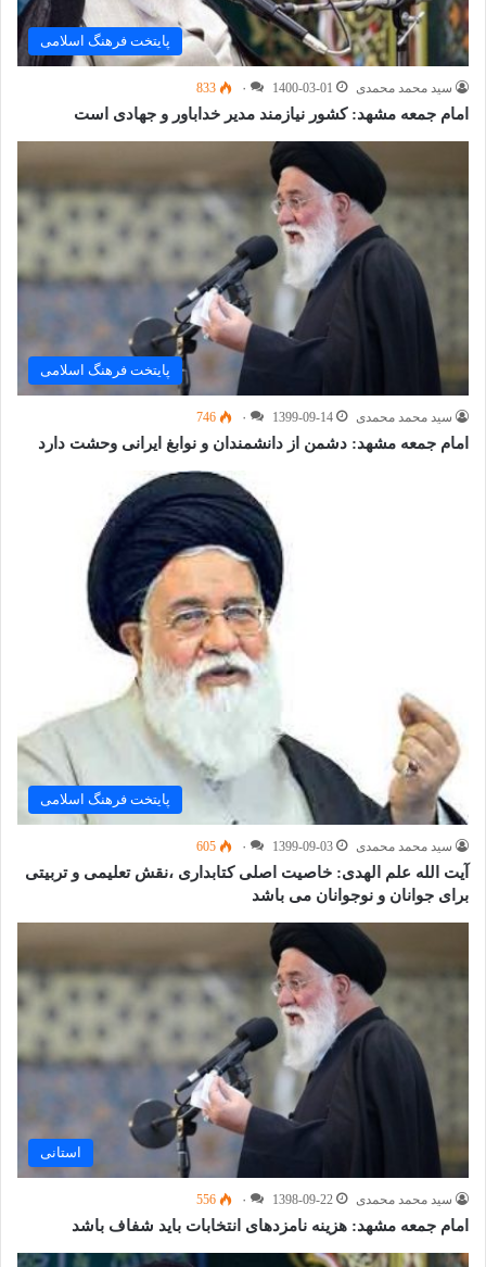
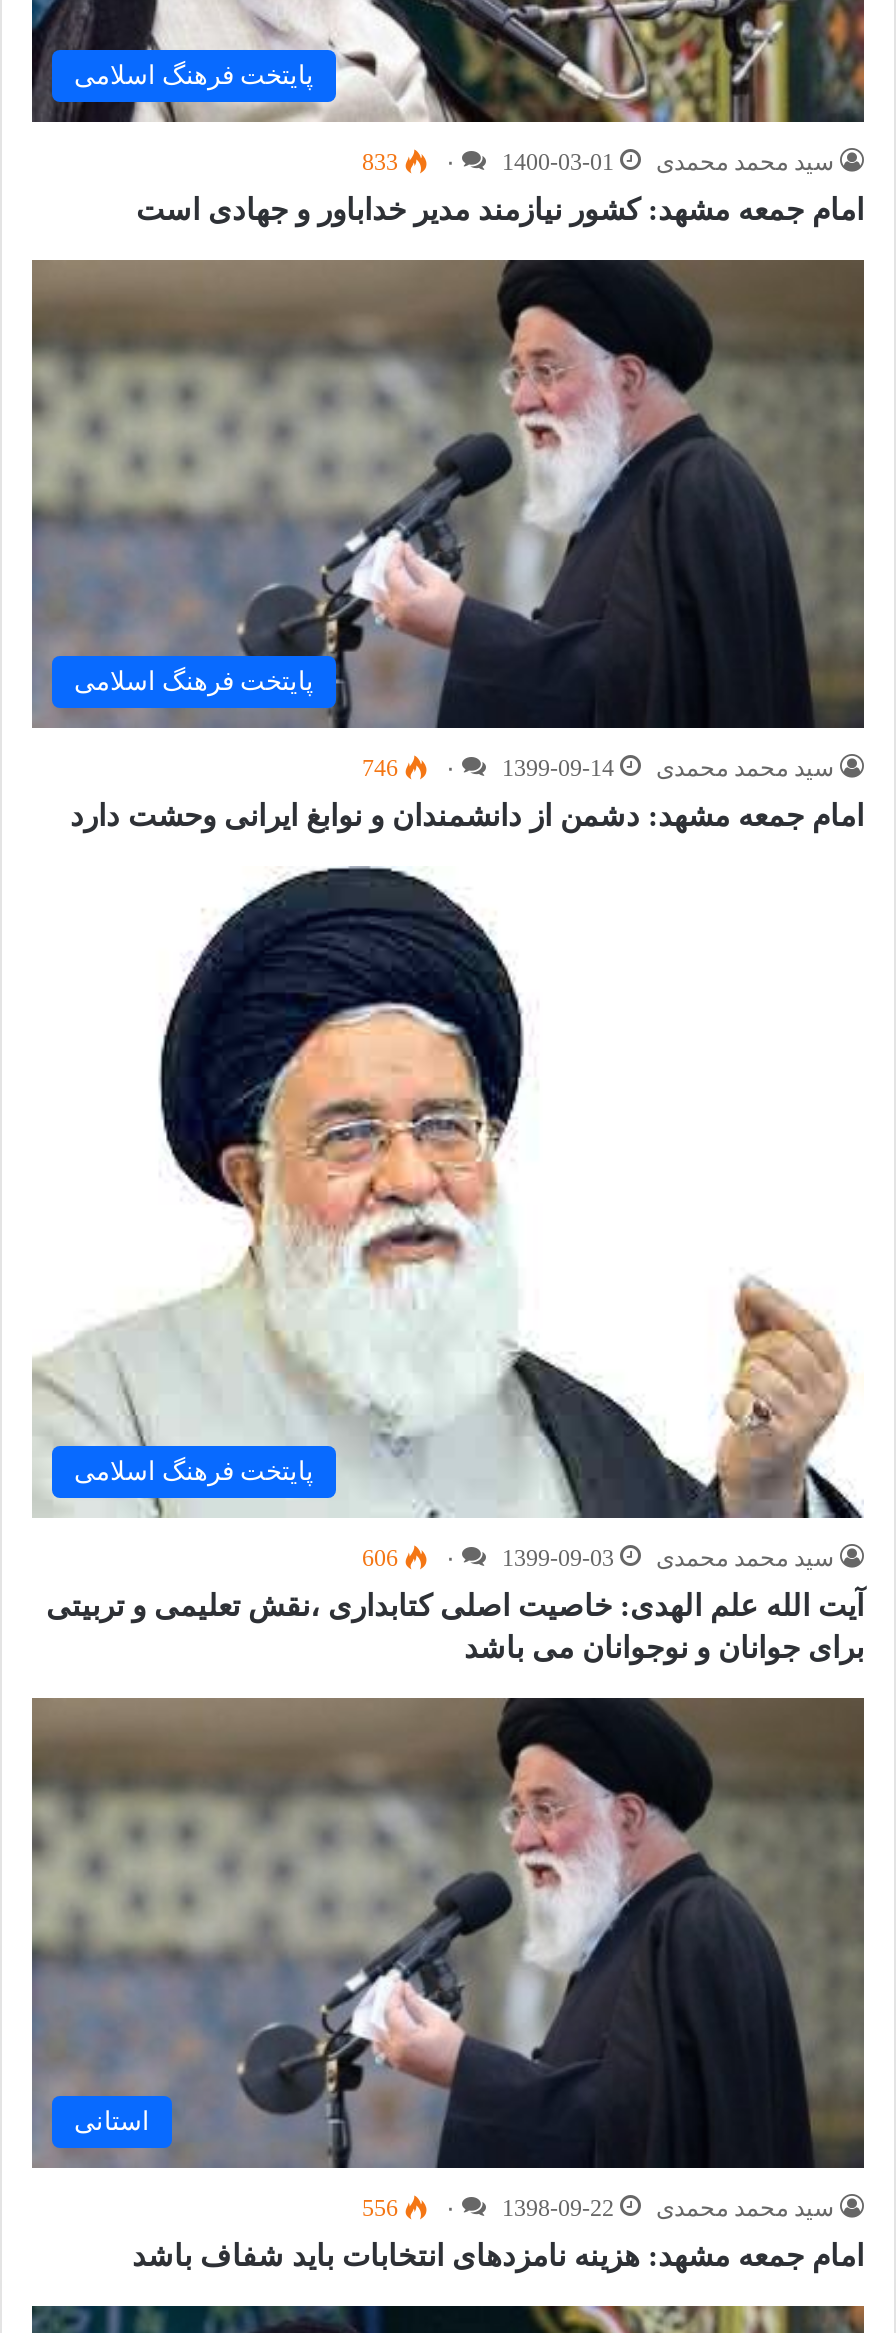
[196,839,216,854] 605 -> [362,1545,398,1573] 606

